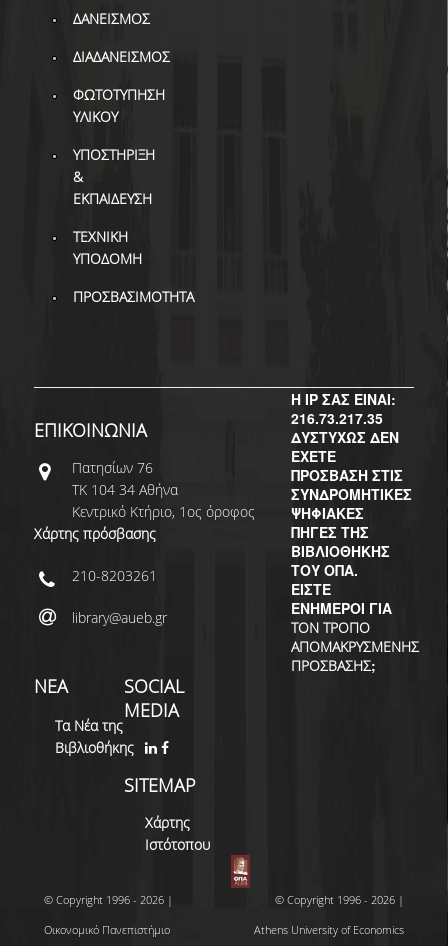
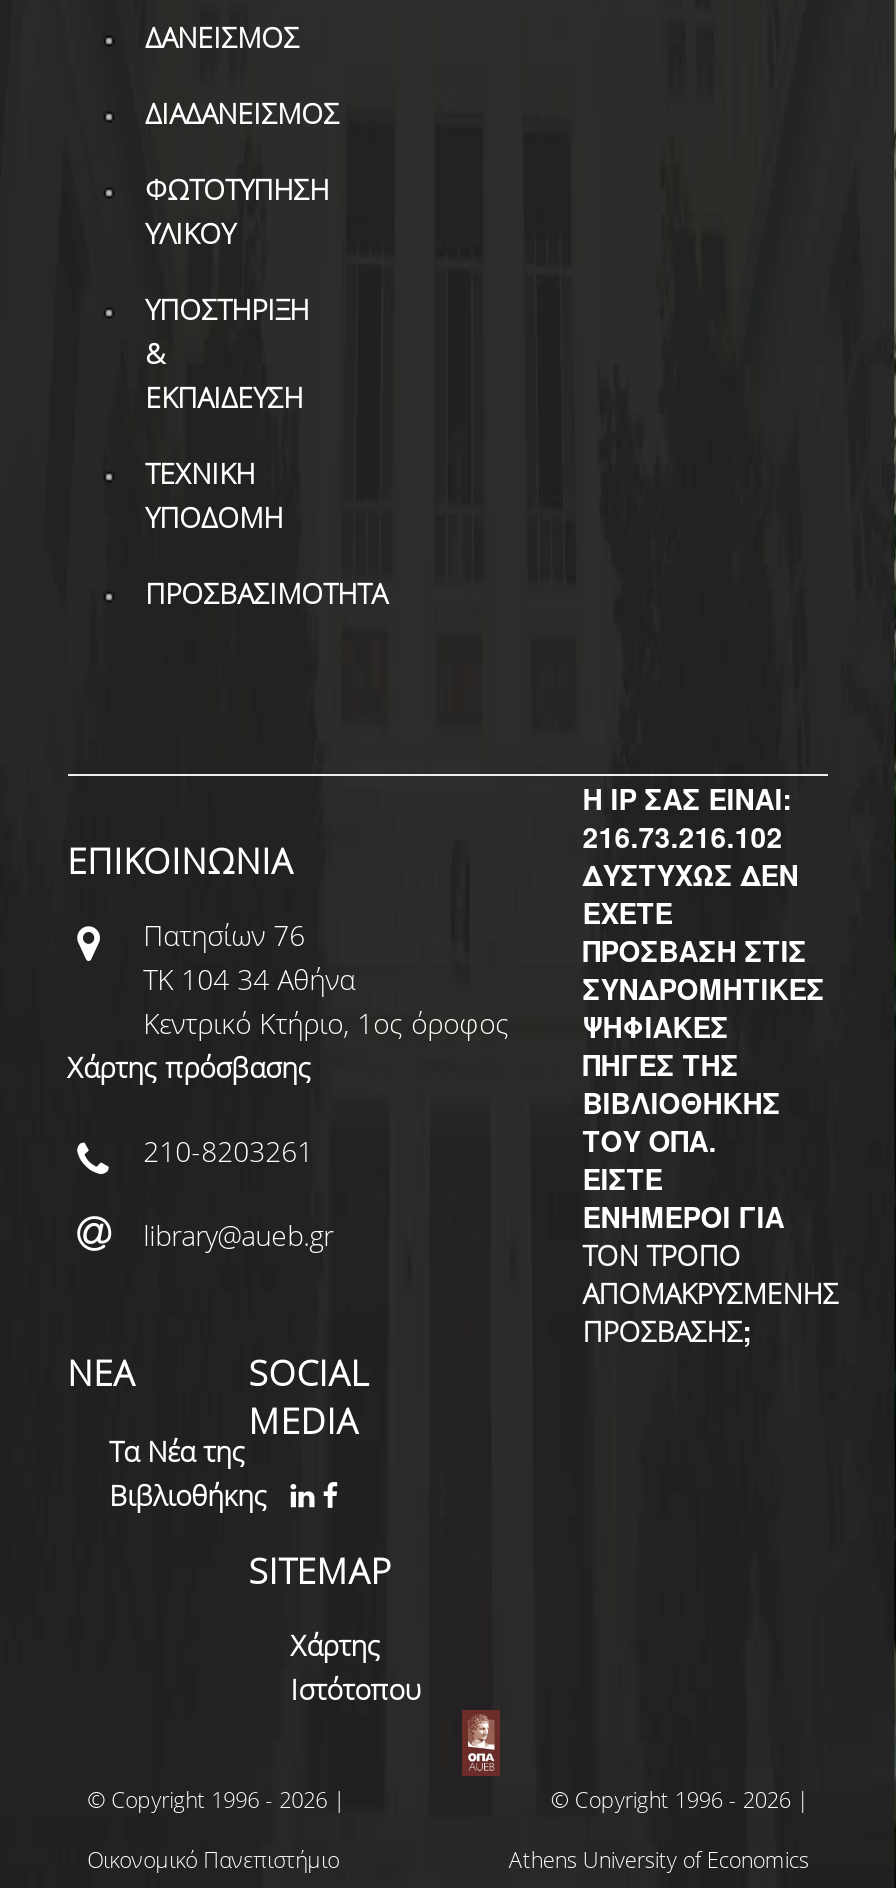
[291,408,383,428] 216.73.217.35 -> [582,817,782,857] 216.73.216.102

